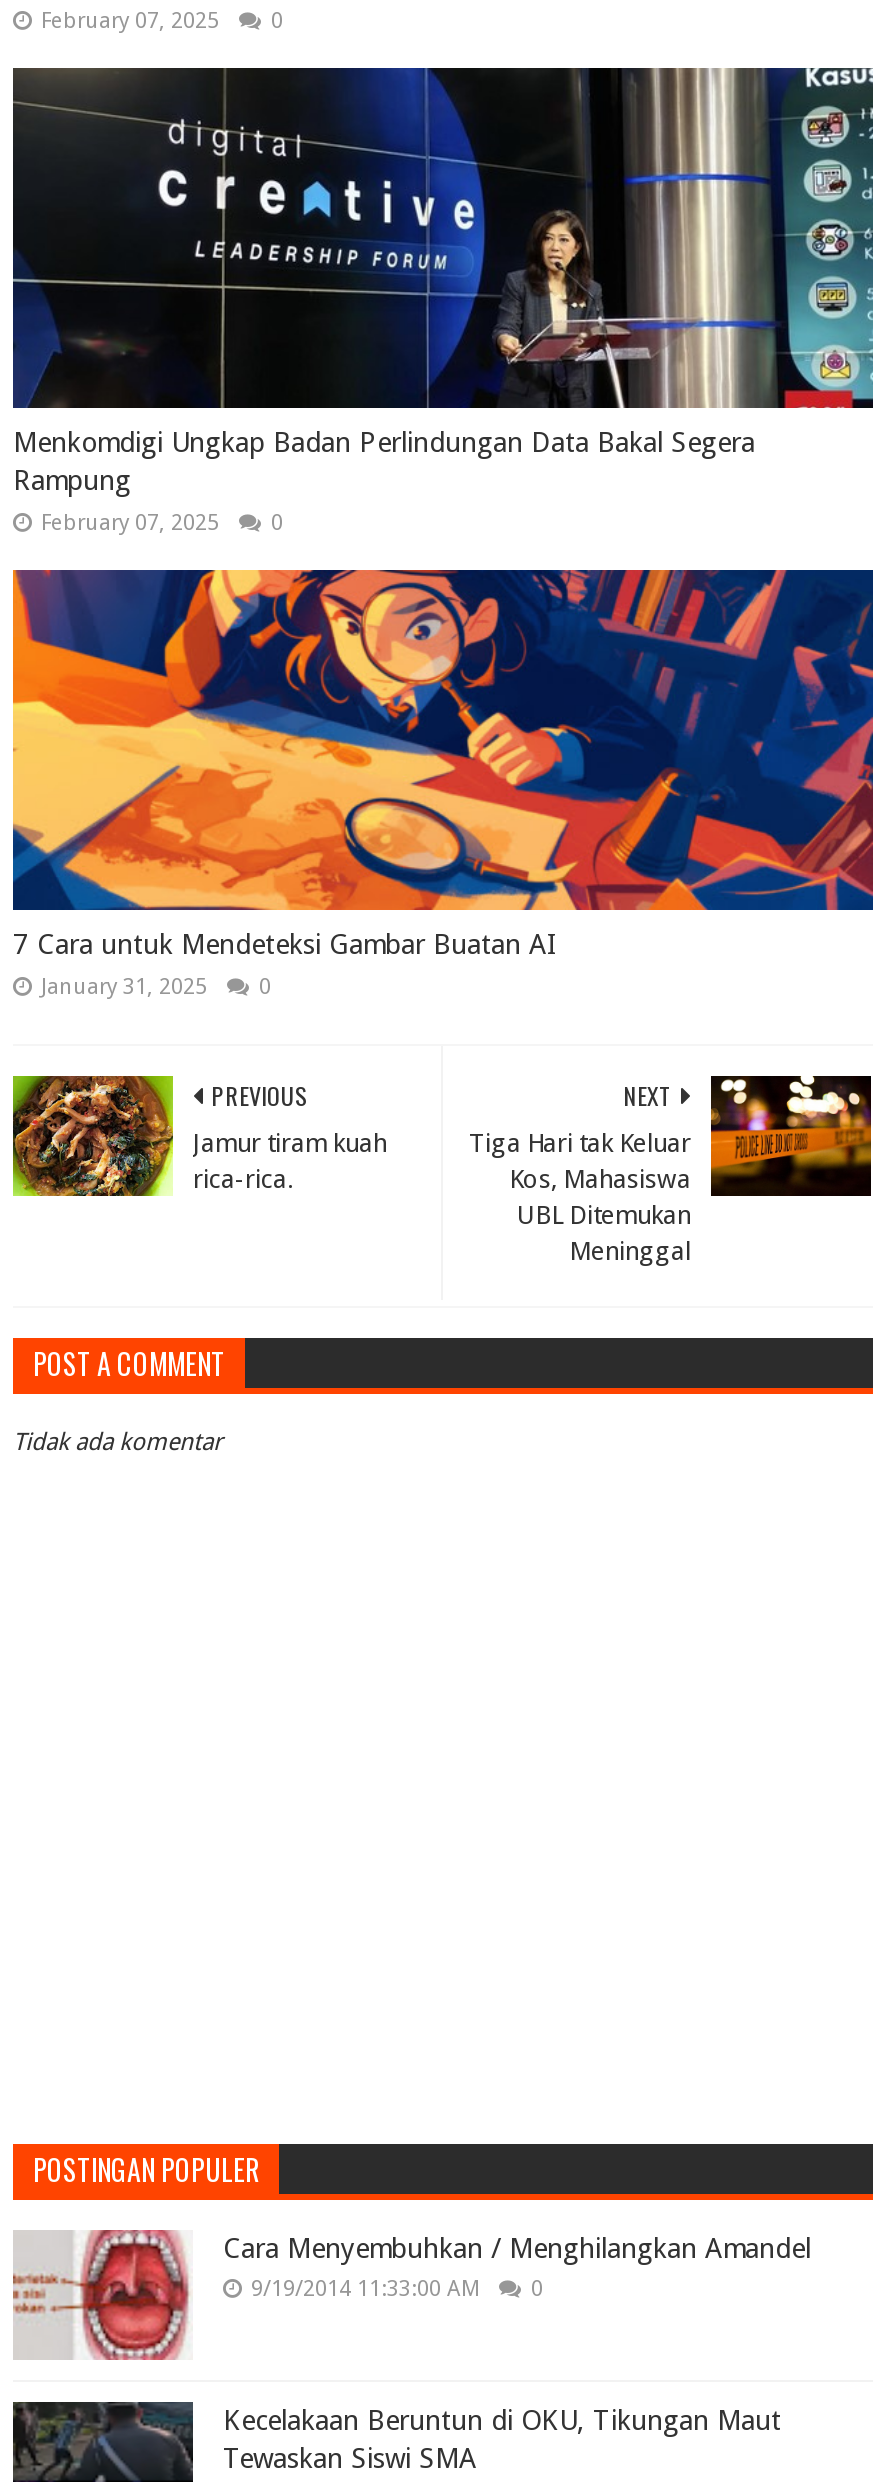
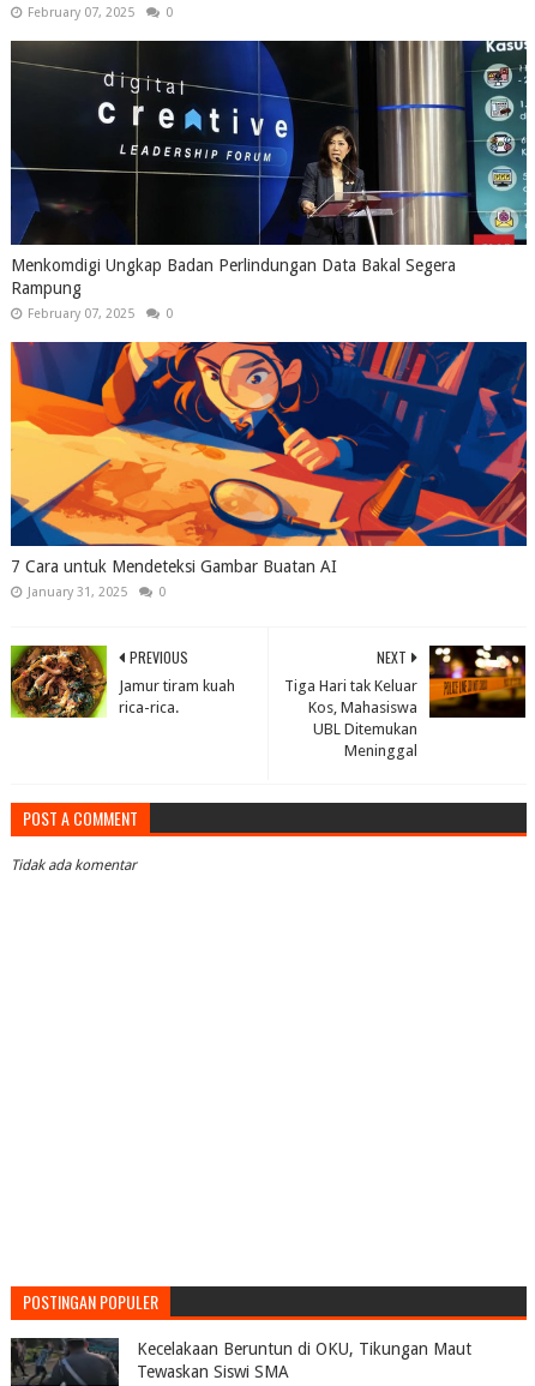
[11,2228,811,2372] [image] | Cara Menyembuhkan / Menghilangkan Amandel | 9/19/2014 11:33:00 AM | 0 -> none

